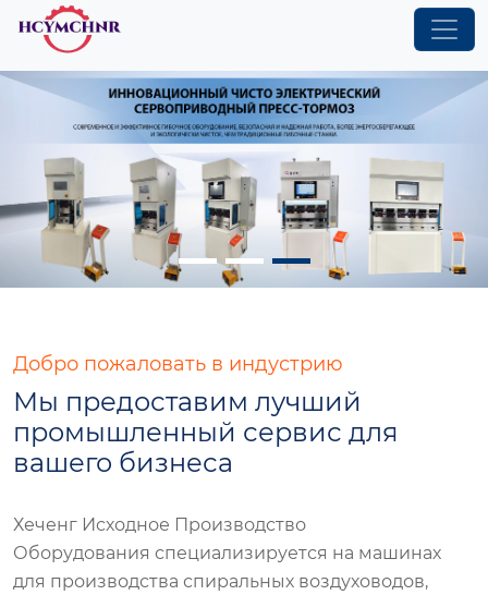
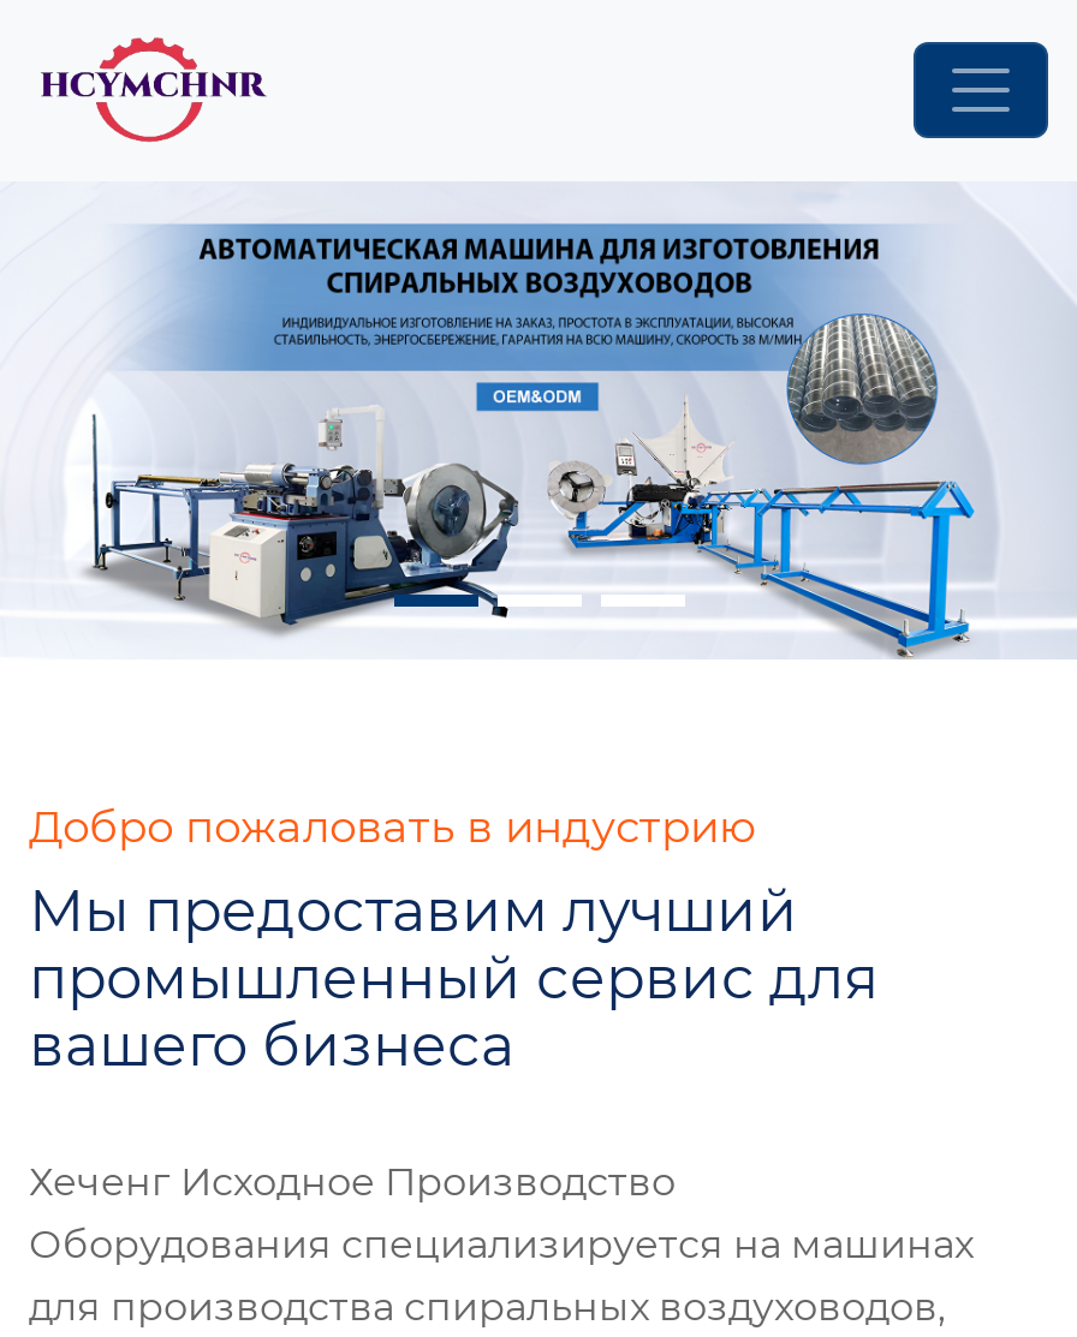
[3,71,485,288] [image] -> [7,184,1070,657] [image]

